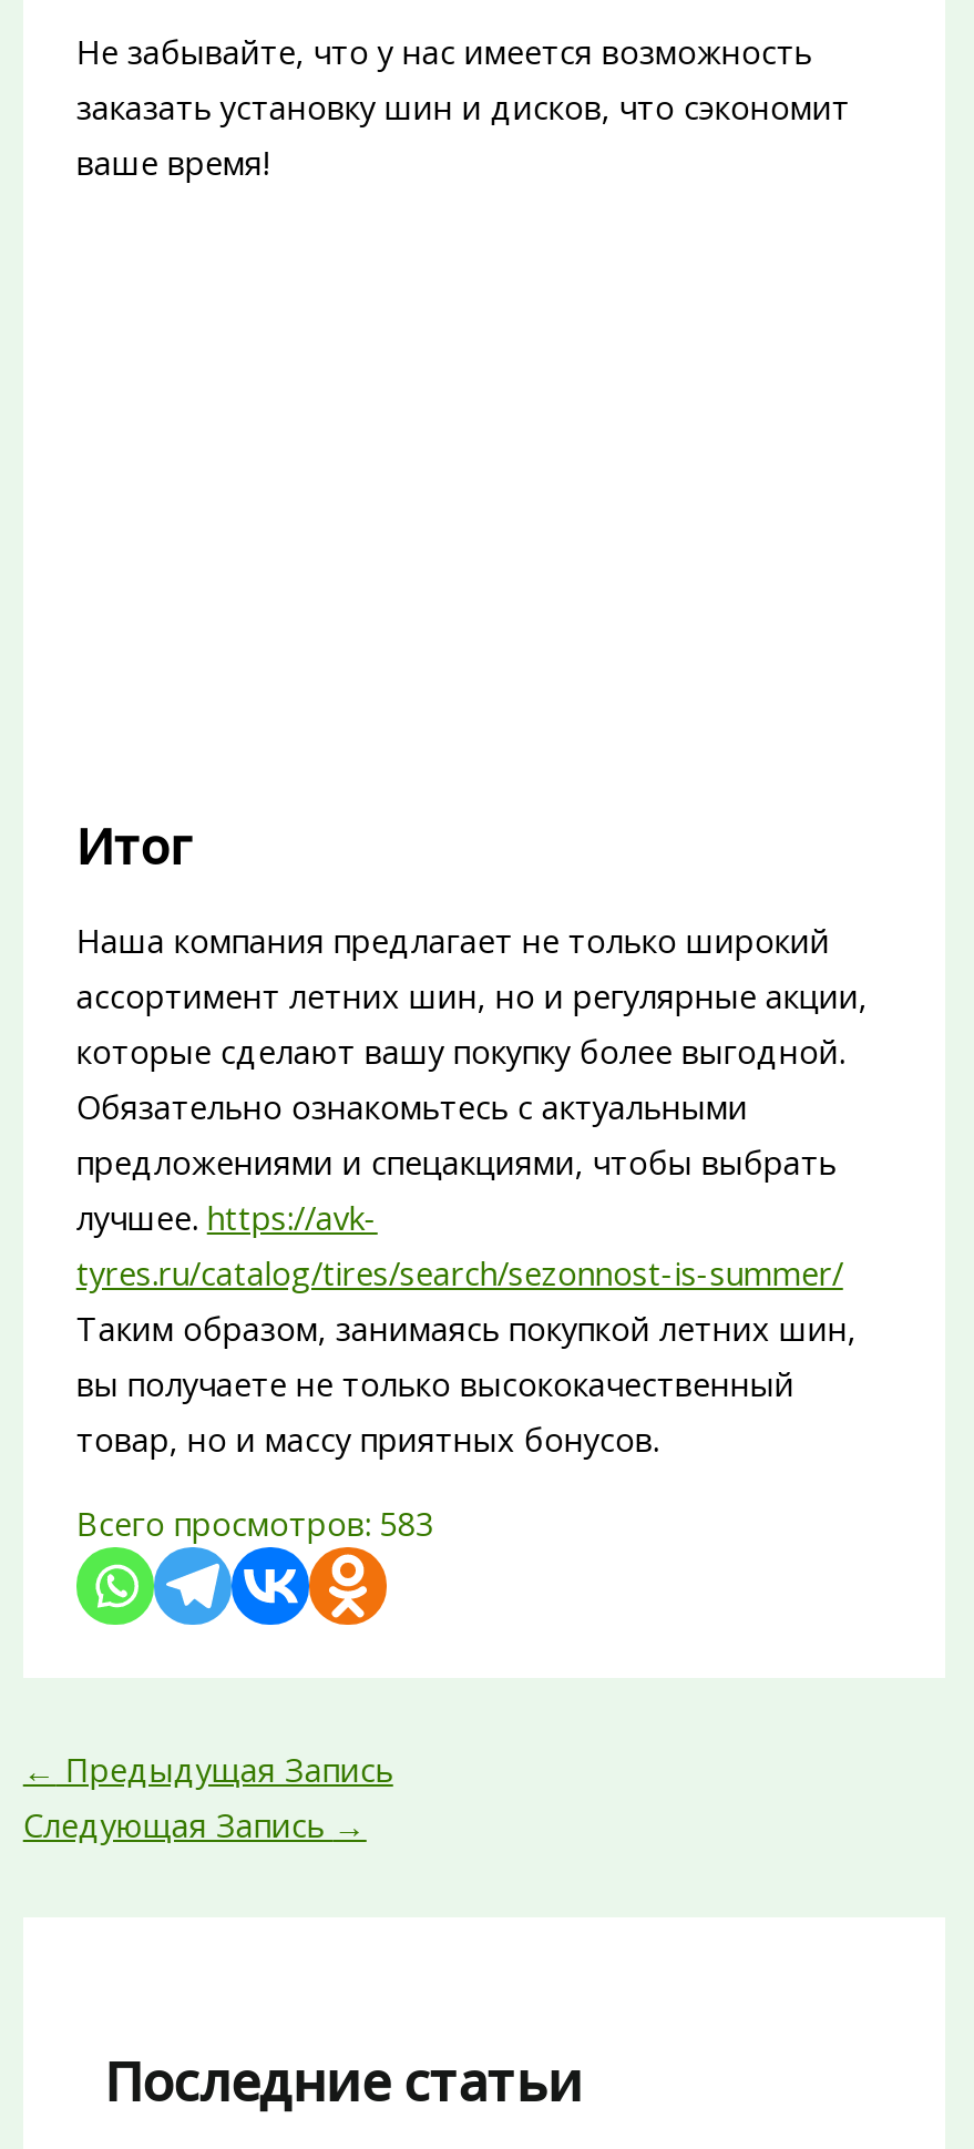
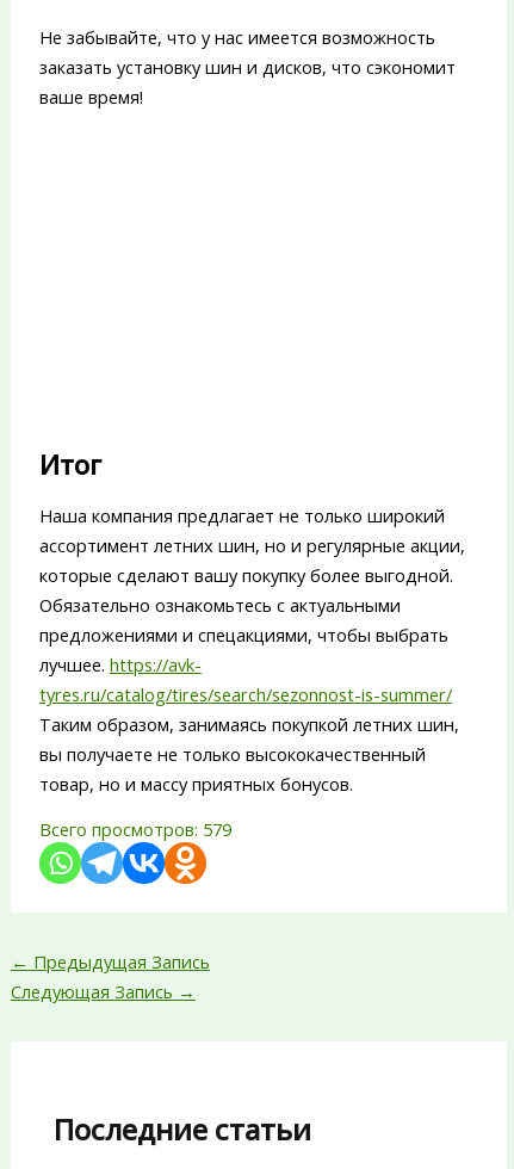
[76,1500,433,1545] Всего просмотров: 583 -> [39,817,231,841] Всего просмотров: 579

